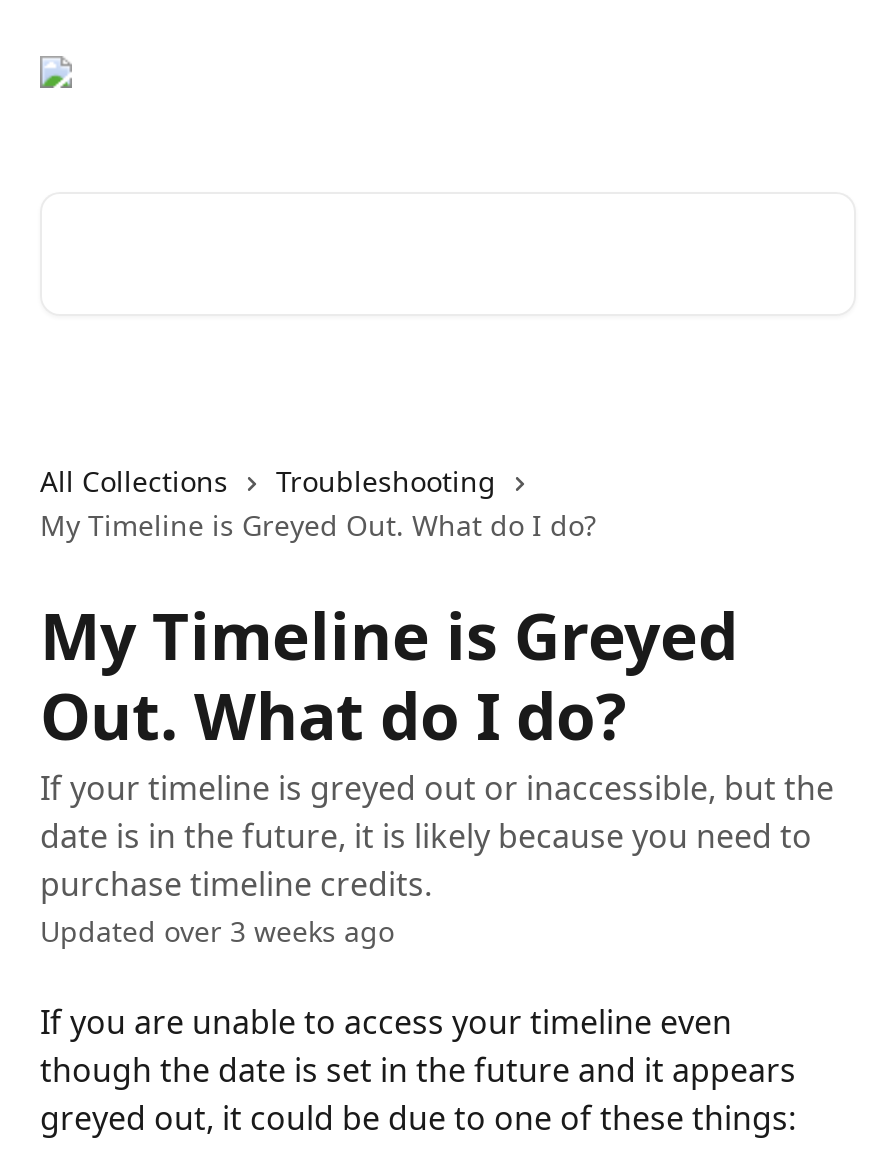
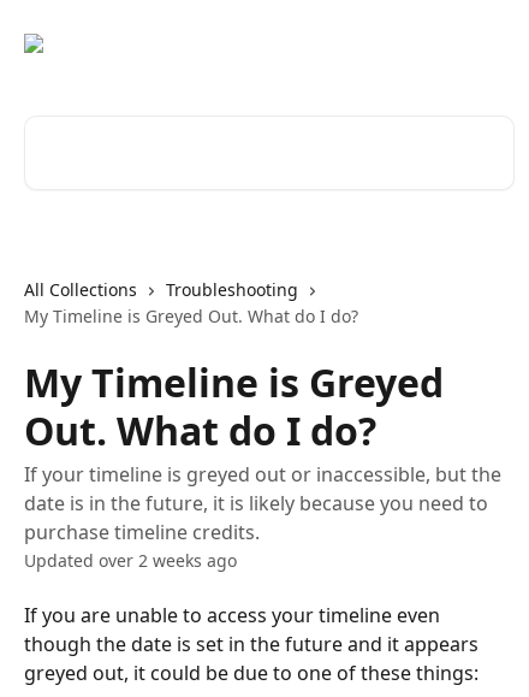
[40,912,394,950] Updated over 3 weeks ago -> [24,549,237,572] Updated over 2 weeks ago

